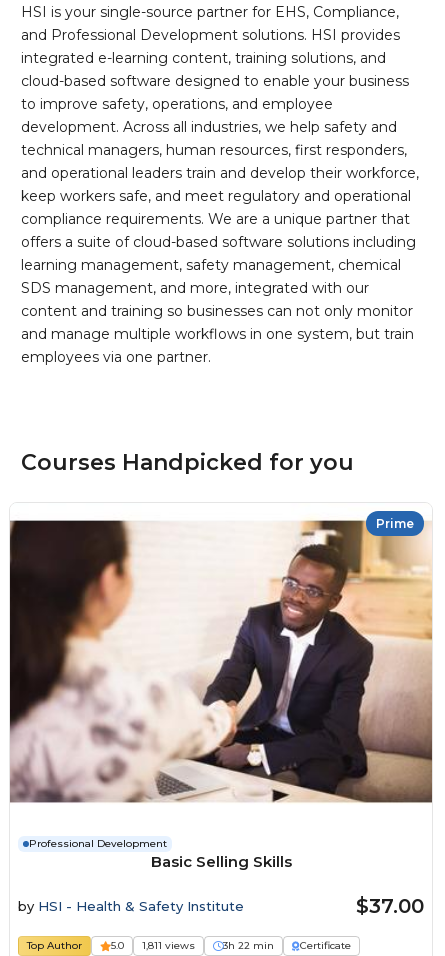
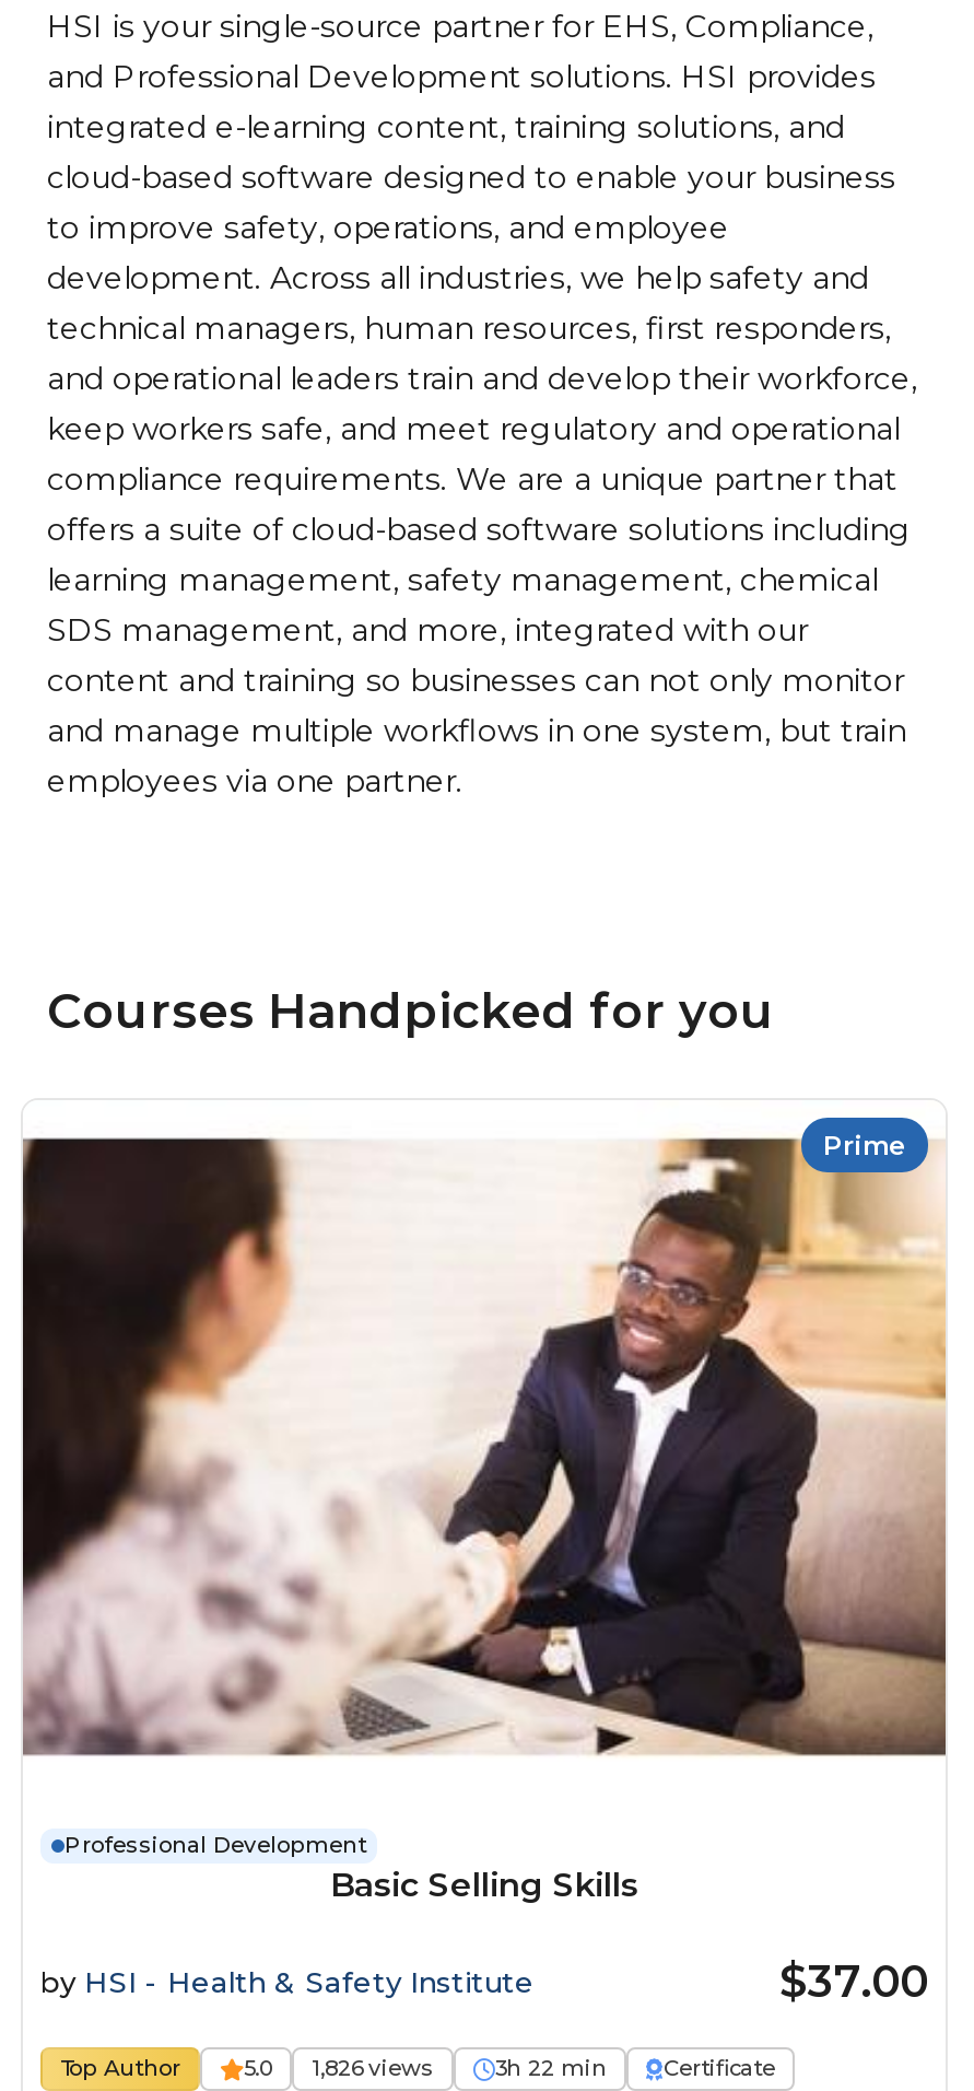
[111,938,195,951] 5.0 1,811 views -> [244,2053,434,2081] 5.0 1,826 views

